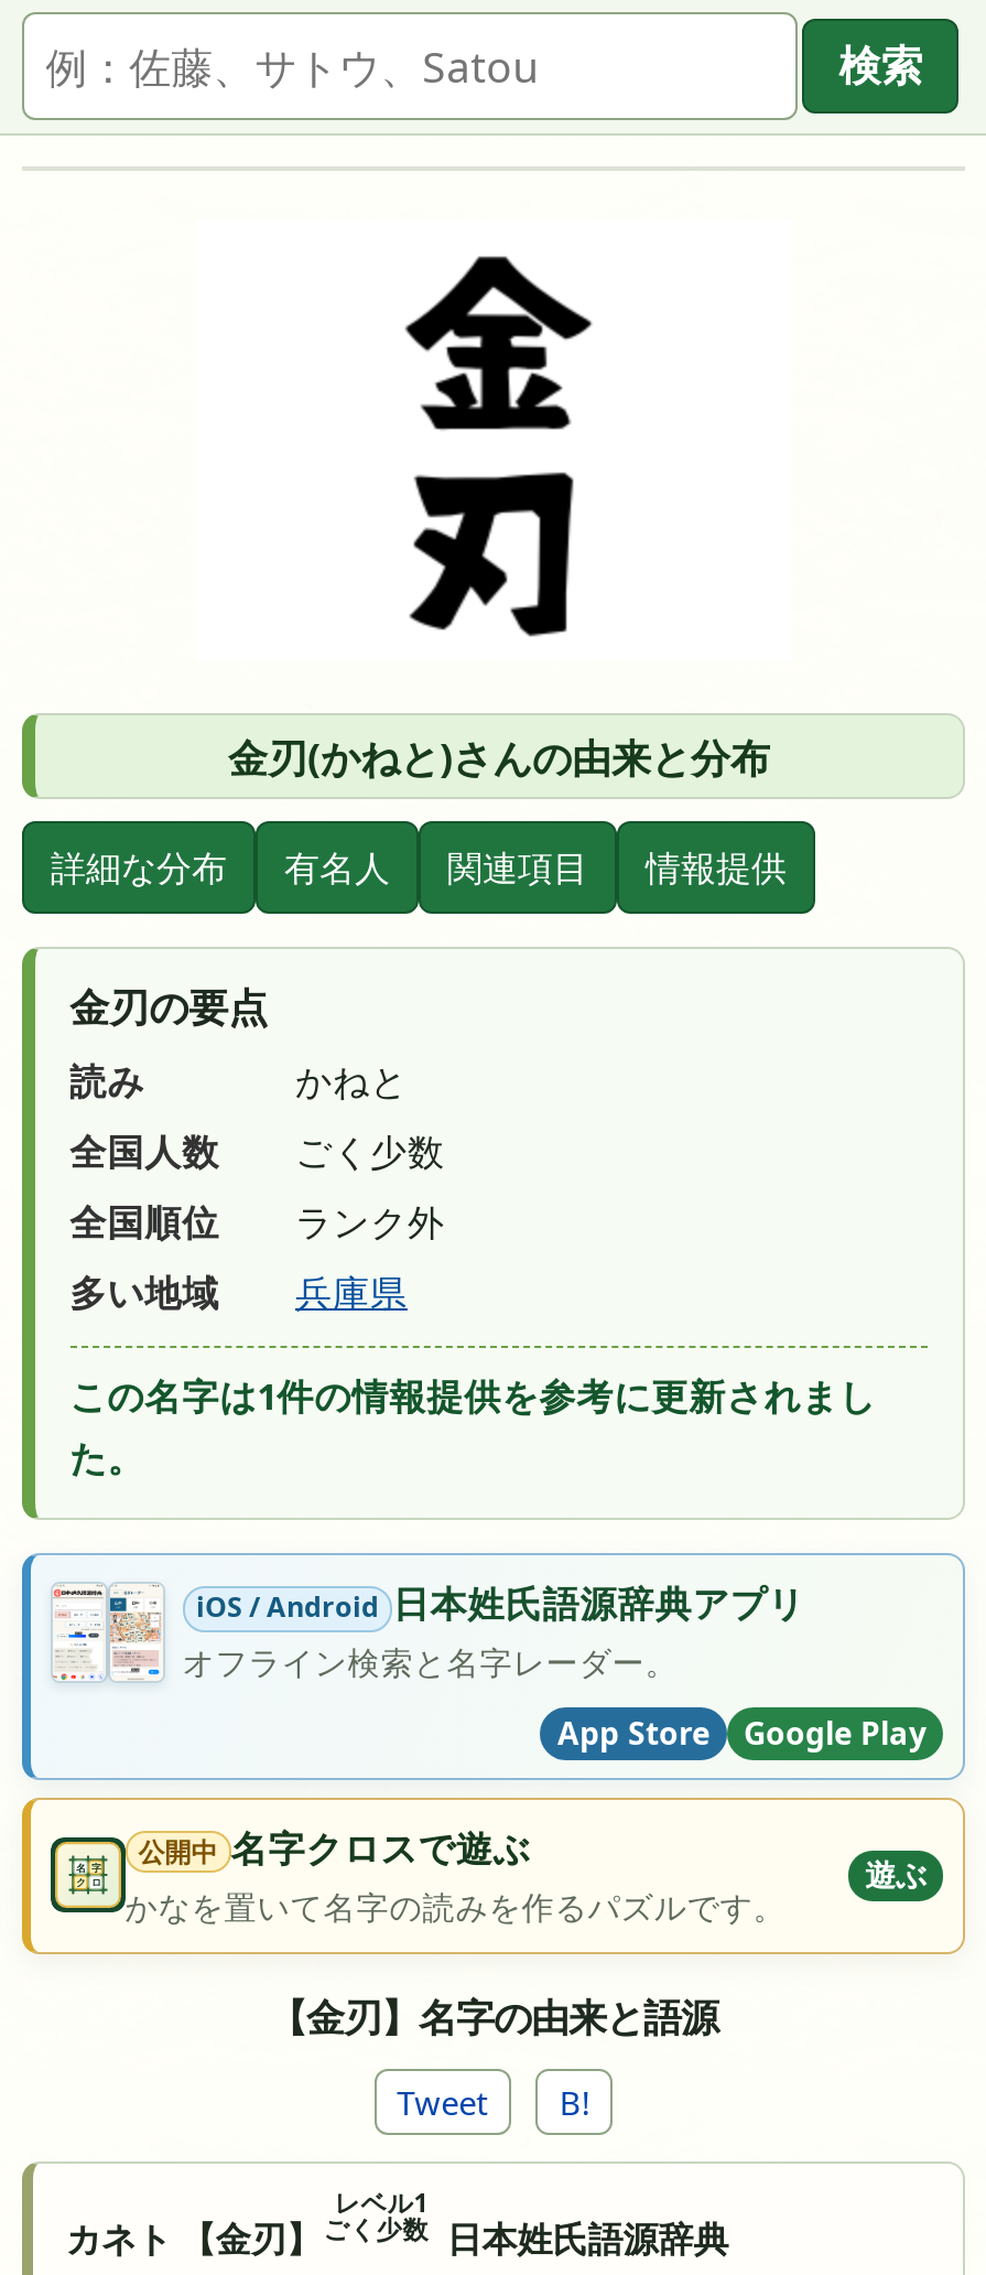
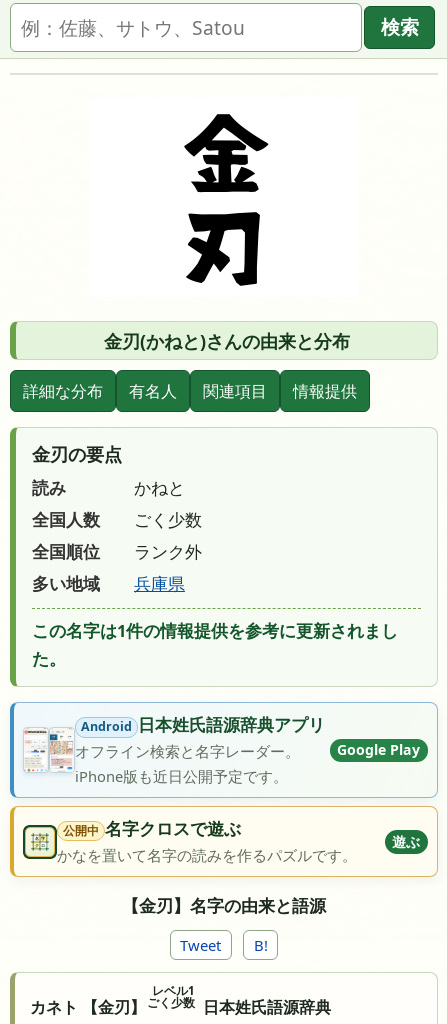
[51,1578,805,1679] [image] | iOS / Android 日本姓氏語源辞典アプリ -> [24,713,325,772] [image] | Android 日本姓氏語源辞典アプリ
[557,1712,709,1754] App Store -> [75,766,288,786] iPhone版も近日公開予定です。
moved [744,1712,927,1754] -> [337,740,420,759]: Google Play

